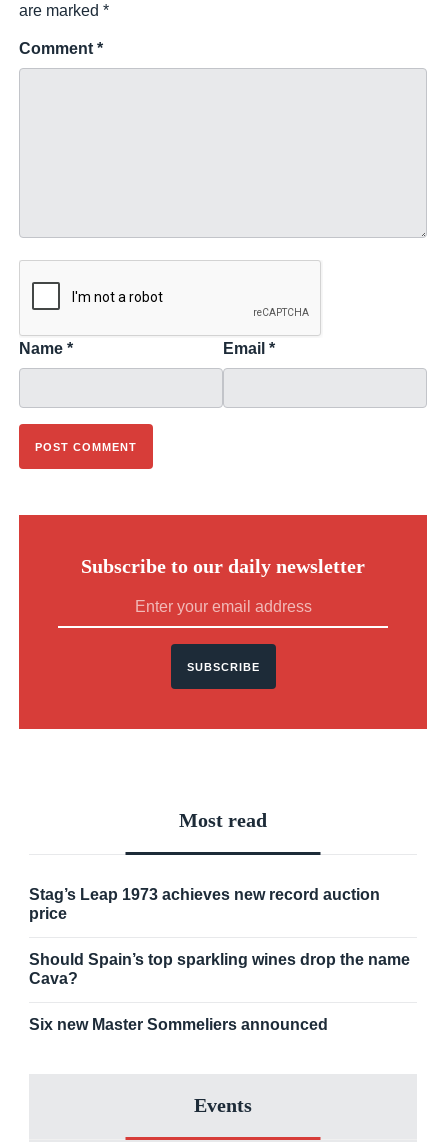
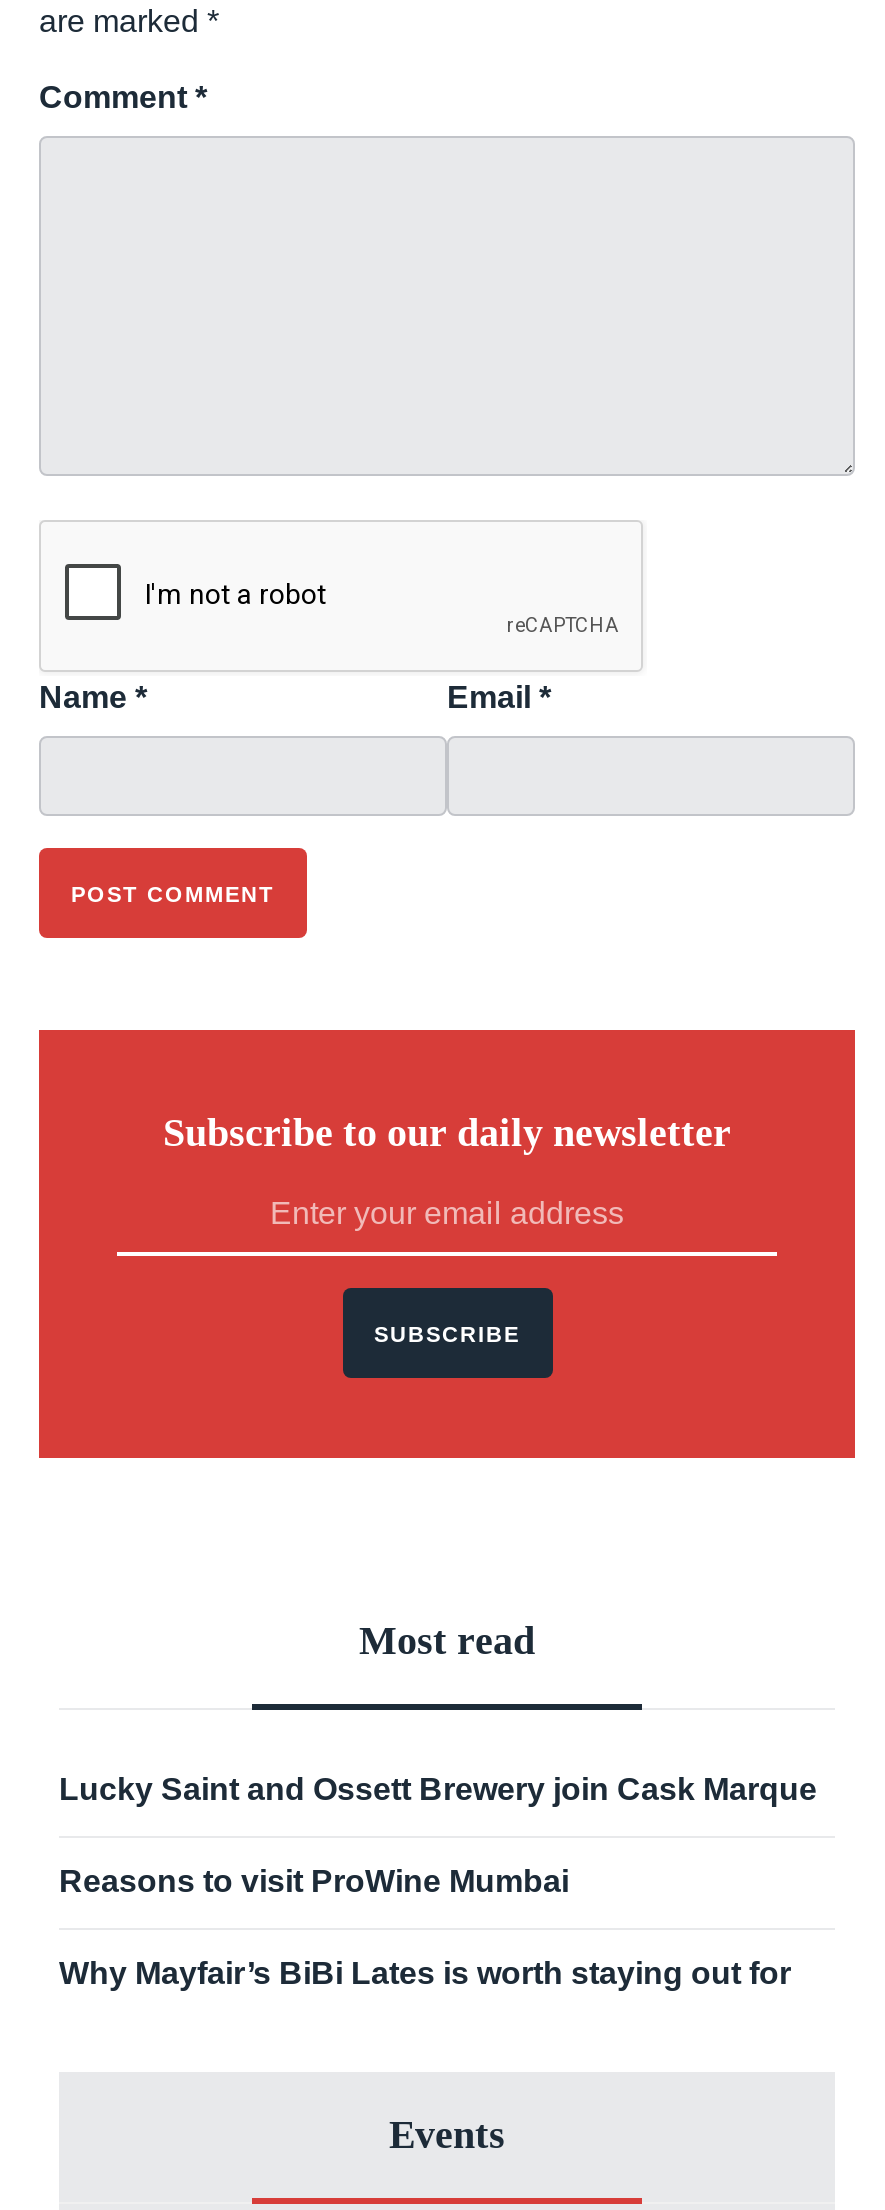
[29,886,380,922] Stag’s Leap 1973 achieves new record auction | price -> [59,1773,817,1807] Lucky Saint and Ossett Brewery join Cask Marque
[29,951,410,987] Should Spain’s top sparkling wines drop the name | Cava? -> [59,1865,569,1899] Reasons to visit ProWine Mumbai
[29,1016,328,1033] Six new Master Sommeliers announced -> [59,1957,791,1991] Why Mayfair’s BiBi Lates is worth staying out for

